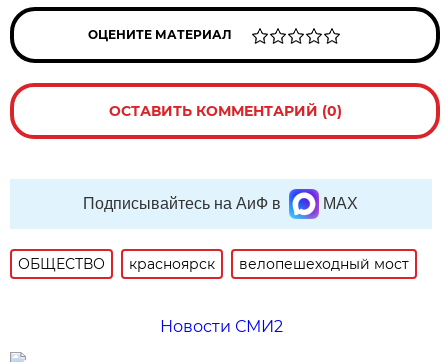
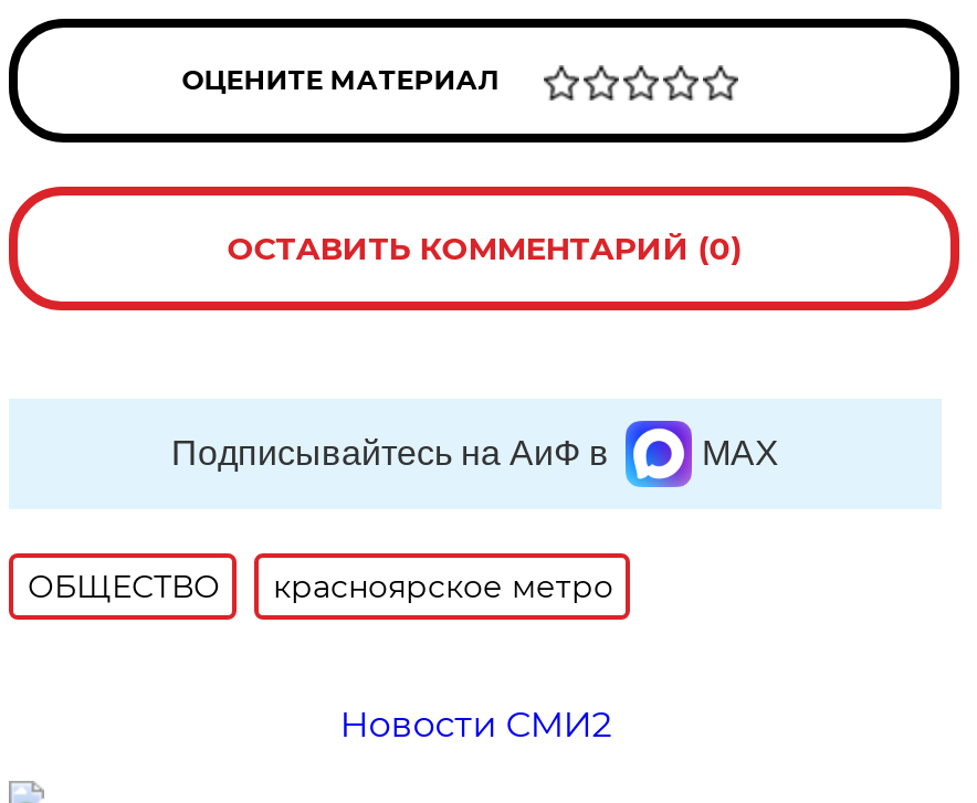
[129,255,409,273] красноярск | велопешеходный мост -> [273,566,613,606] красноярское метро

